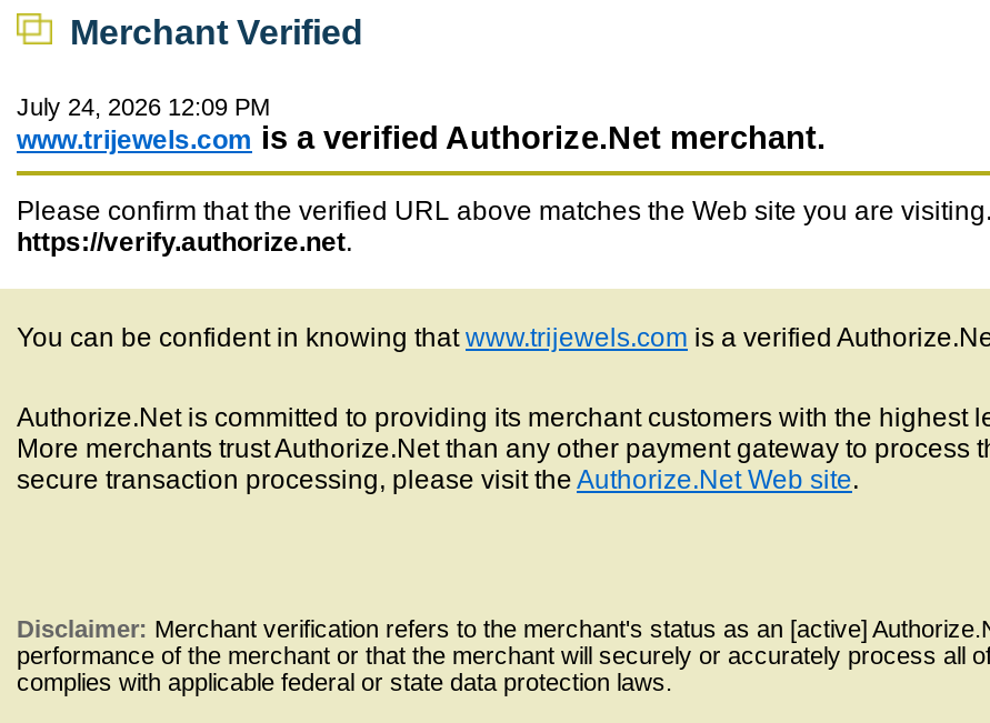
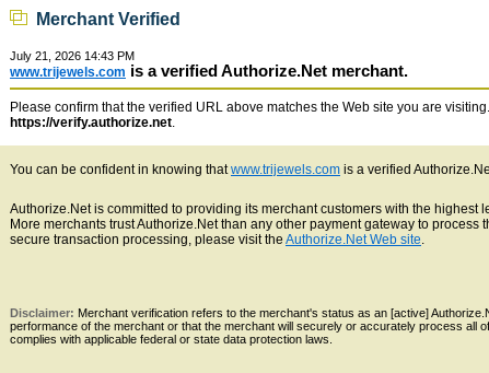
[17,93,270,120] July 24, 2026 12:09 PM -> [10,49,135,62] July 21, 2026 14:43 PM

